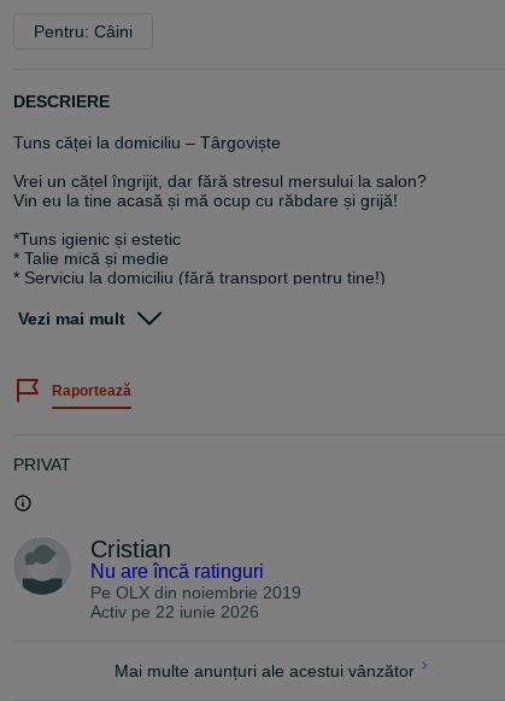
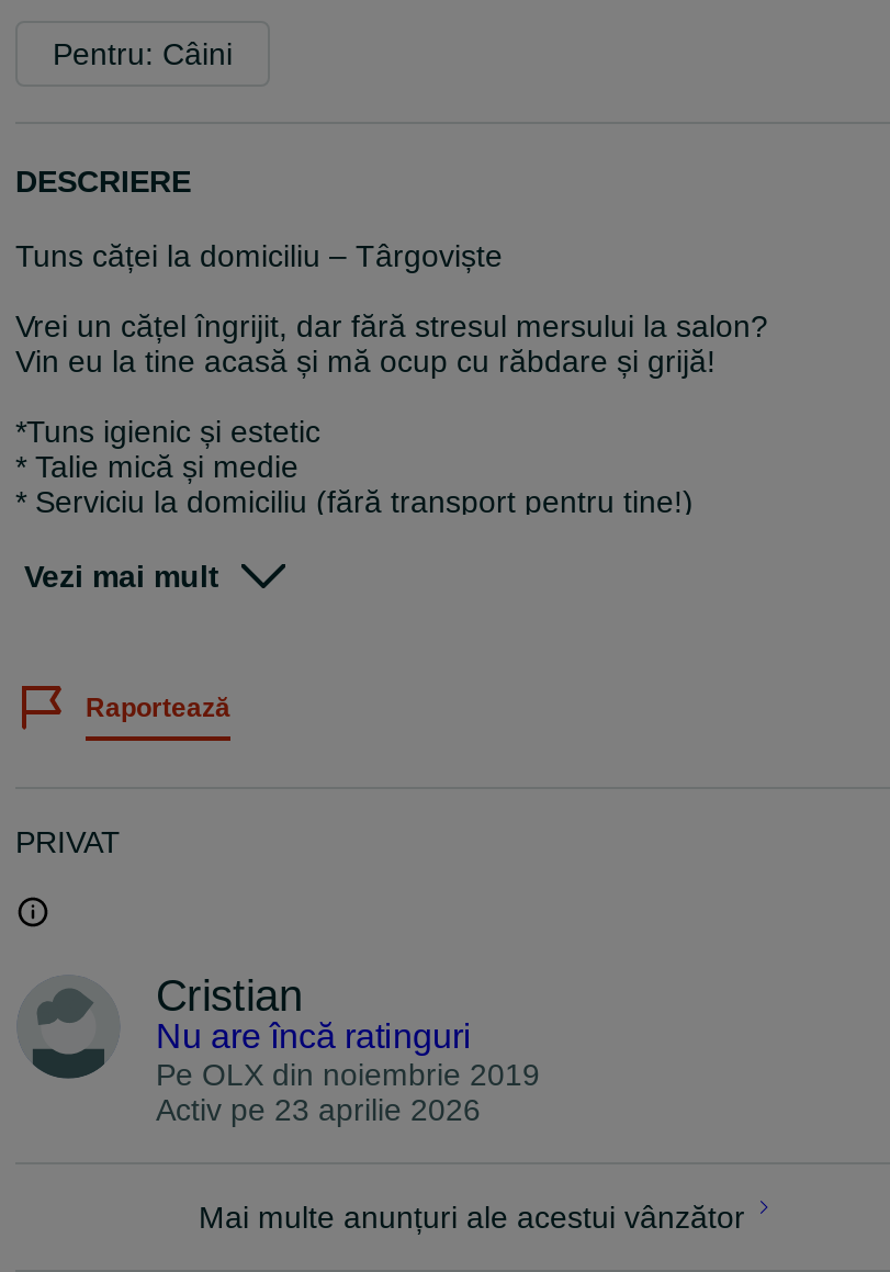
[90,602,259,621] Activ pe 22 iunie 2026 -> [156,1092,481,1127] Activ pe 23 aprilie 2026

